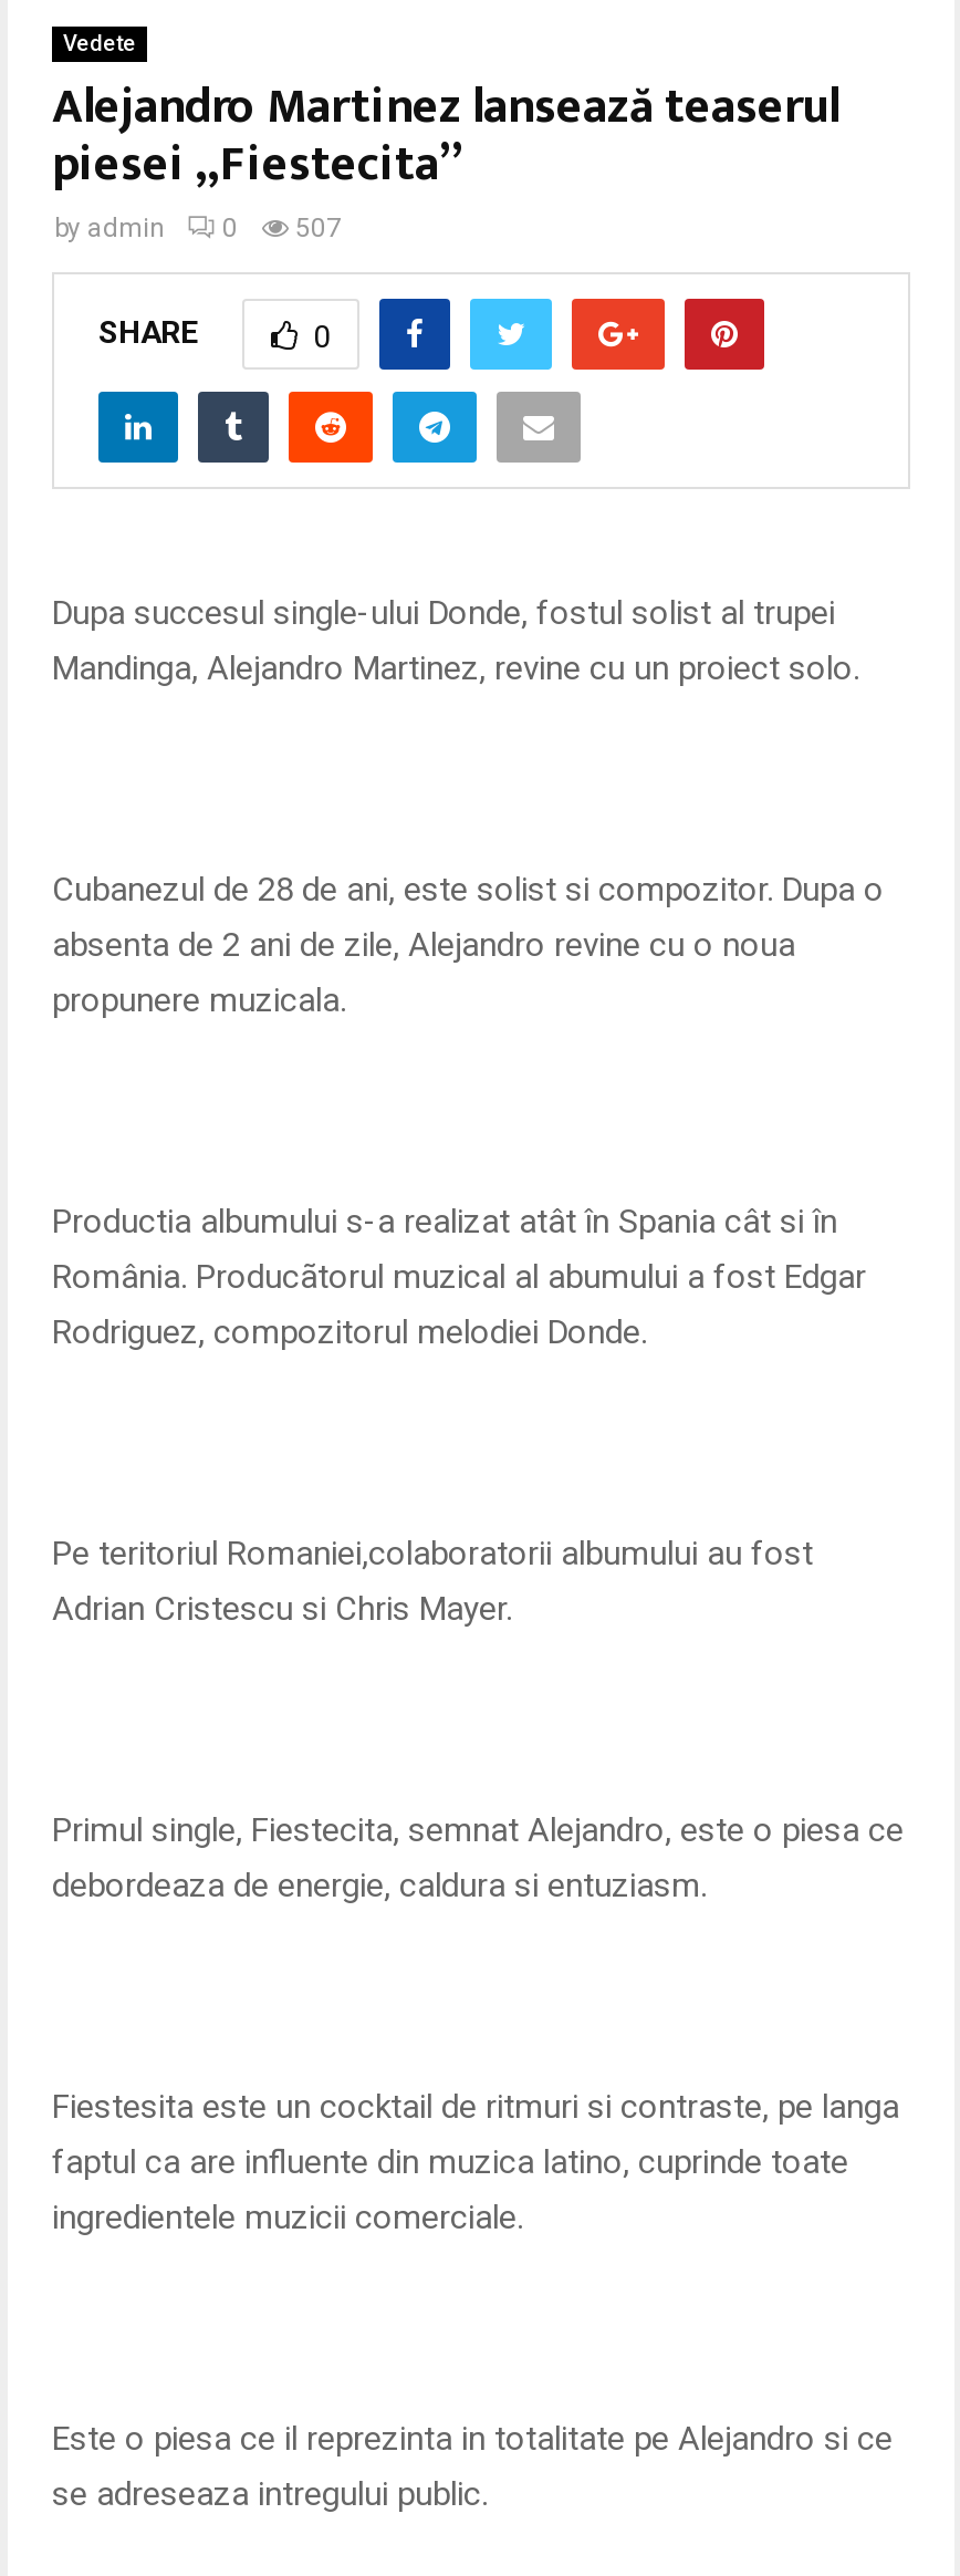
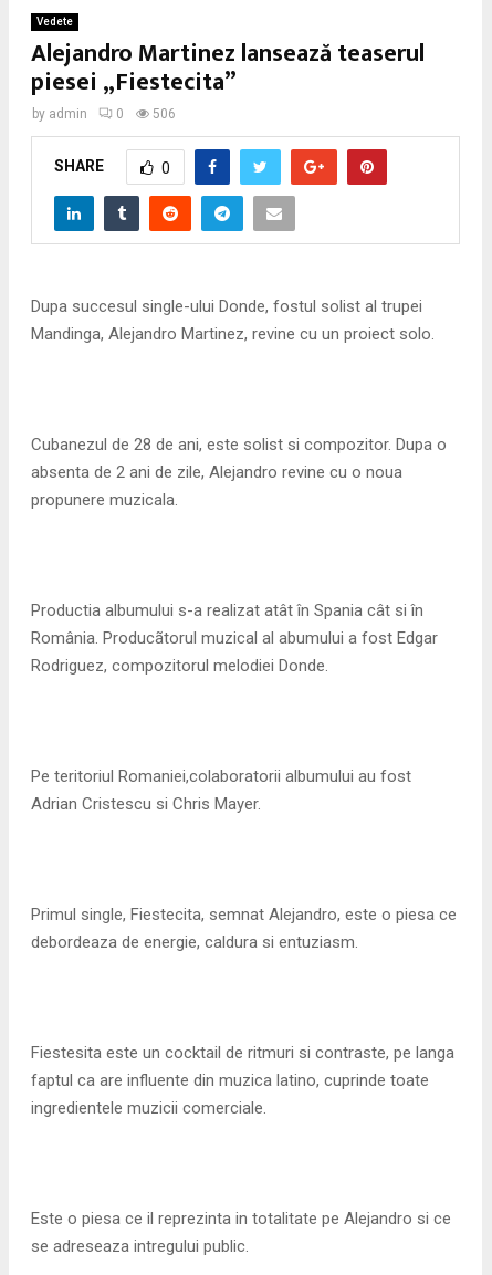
[295,212,342,243] 507 -> [153,106,176,122] 506

